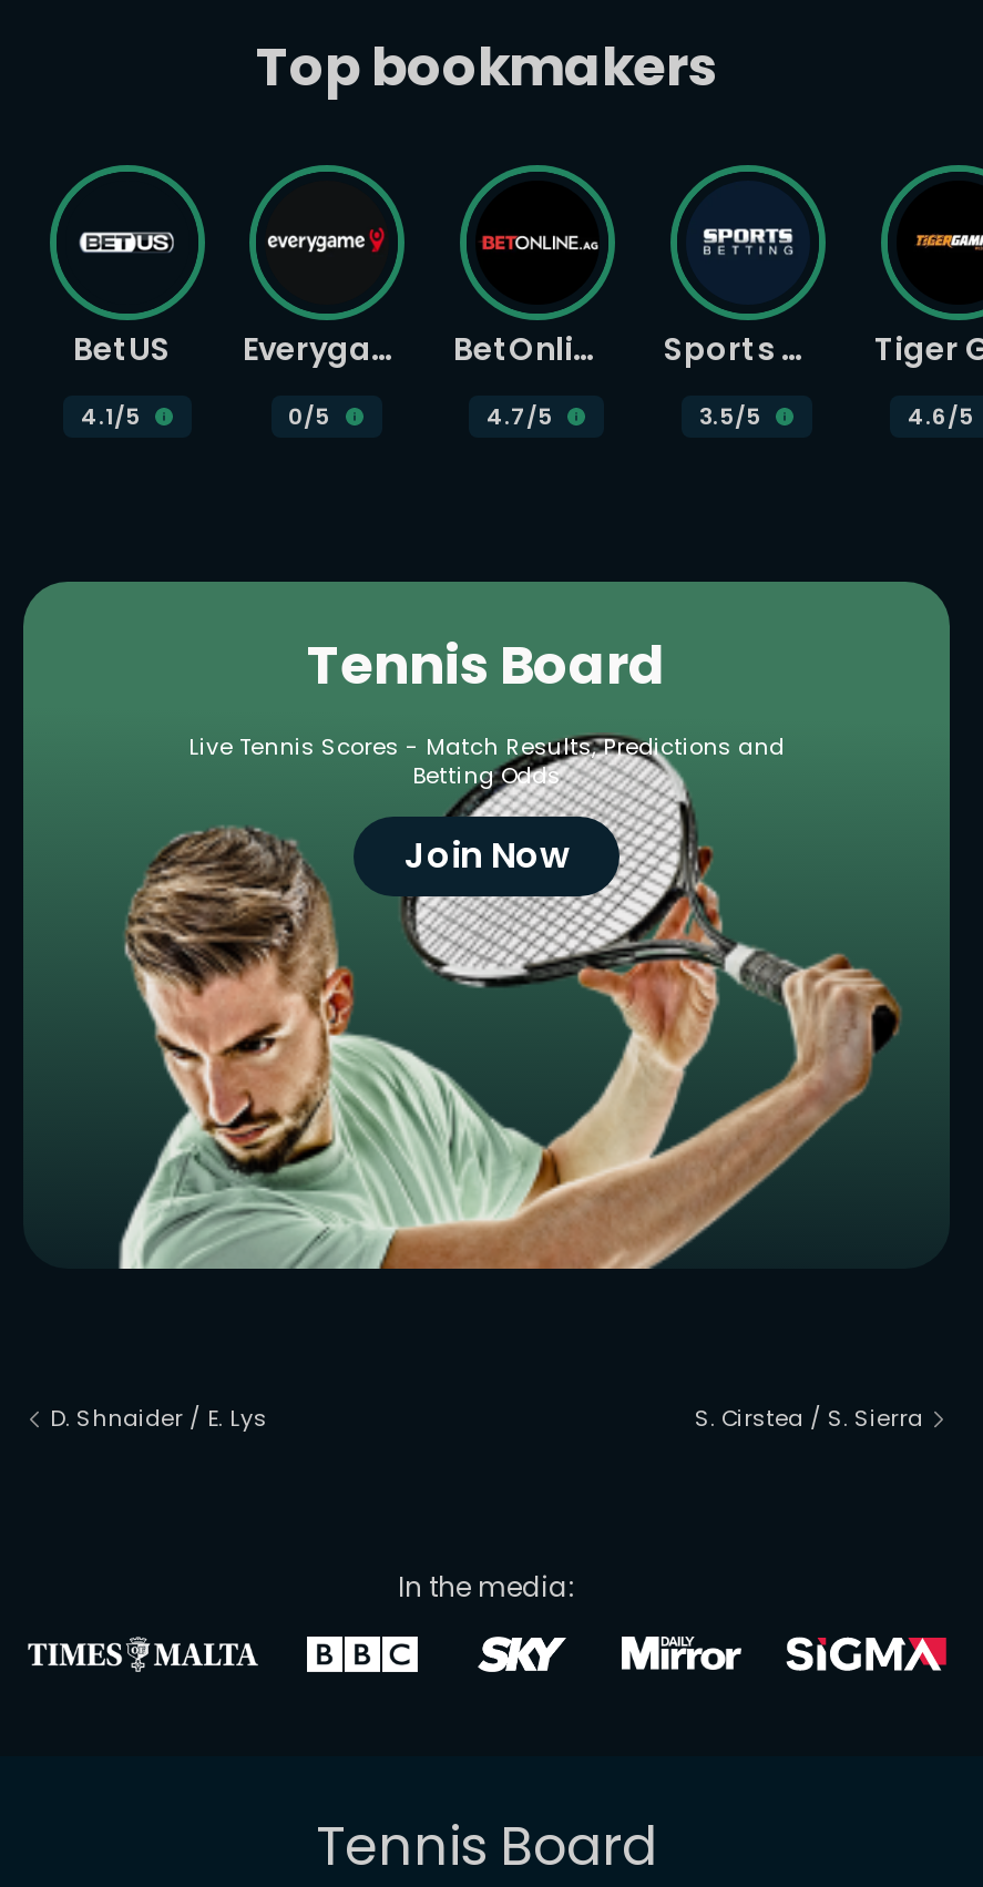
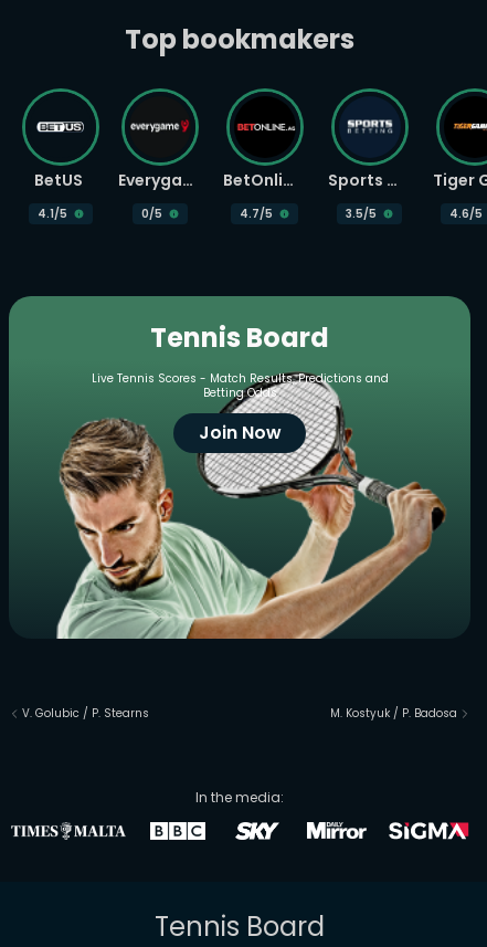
[50,1402,923,1435] D. Shnaider / E. Lys | S. Cirstea / S. Sierra -> [22,705,457,722] V. Golubic / P. Stearns | M. Kostyuk / P. Badosa

